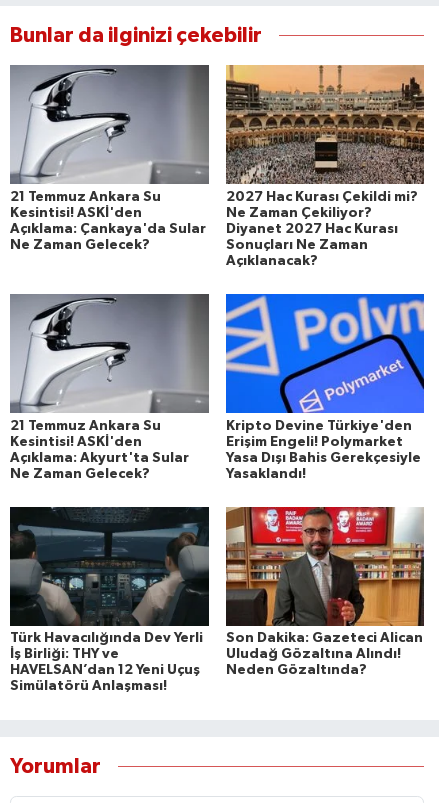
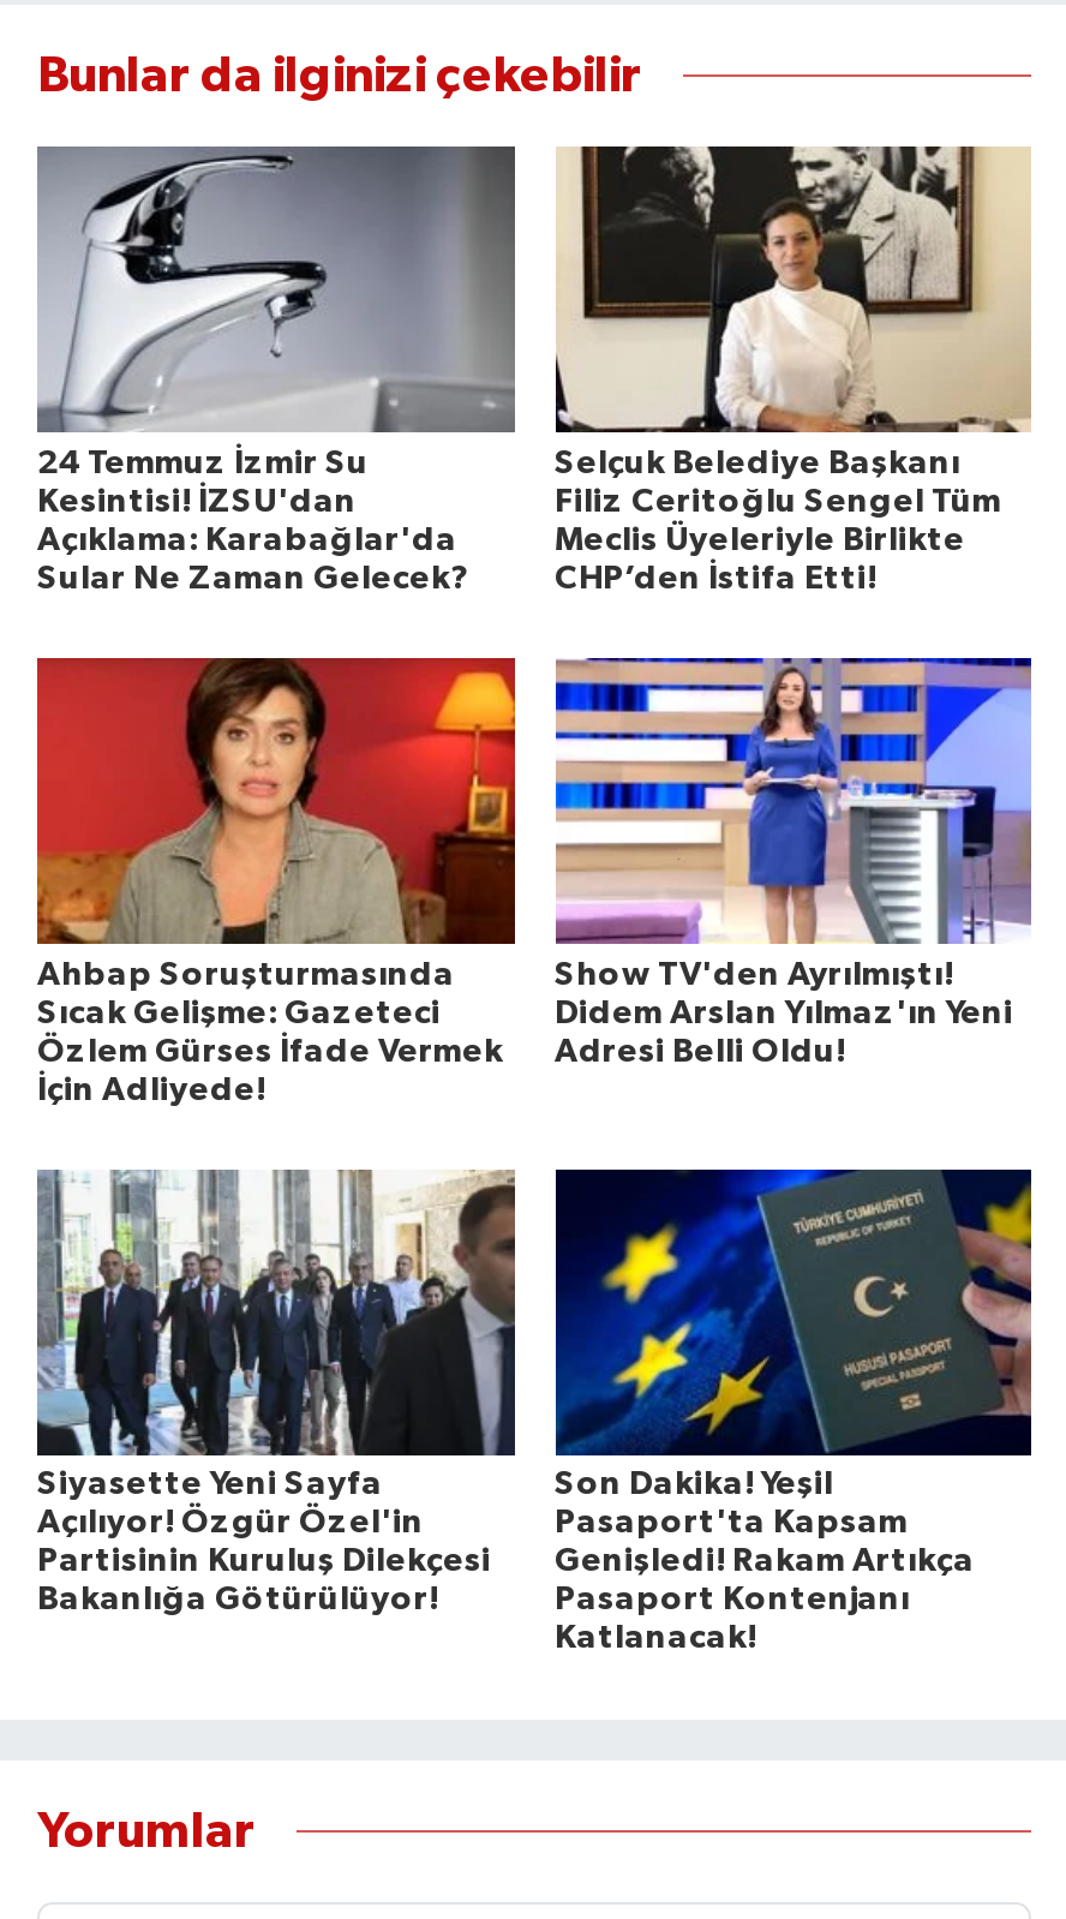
[225,64,425,268] [image] | 2027 Hac Kurası Çekildi mi? | Ne Zaman Çekiliyor? | Diyanet 2027 Hac Kurası | Sonuçları Ne Zaman | Açıklanacak? -> [555,144,1031,595] [image] | Selçuk Belediye Başkanı | Filiz Ceritoğlu Sengel Tüm | Meclis Üyeleriyle Birlikte | CHP’den İstifa Etti!
[10,190,206,252] 21 Temmuz Ankara Su | Kesintisi! ASKİ'den | Açıklama: Çankaya'da Sular | Ne Zaman Gelecek? -> [37,446,469,595] 24 Temmuz İzmir Su | Kesintisi! İZSU'dan | Açıklama: Karabağlar'da | Sular Ne Zaman Gelecek?
[9,278,210,480] [image] | 21 Temmuz Ankara Su | Kesintisi! ASKİ'den | Açıklama: Akyurt'ta Sular | Ne Zaman Gelecek? -> [35,656,517,1106] [image] | Ahbap Soruşturmasında | Sıcak Gelişme: Gazeteci | Özlem Gürses İfade Vermek | İçin Adliyede!
[225,278,425,480] [image] | Kripto Devine Türkiye'den | Erişim Engeli! Polymarket | Yasa Dışı Bahis Gerekçesiyle | Yasaklandı! -> [553,656,1034,1068] [image] | Show TV'den Ayrılmıştı! | Didem Arslan Yılmaz'ın Yeni | Adresi Belli Oldu!
[9,491,210,693] [image] | Türk Havacılığında Dev Yerli | İş Birliği: THY ve | HAVELSAN’dan 12 Yeni Uçuş | Simülatörü Anlaşması! -> [35,1167,517,1617] [image] | Siyasette Yeni Sayfa | Açılıyor! Özgür Özel'in | Partisinin Kuruluş Dilekçesi | Bakanlığa Götürülüyor!
[225,491,425,677] [image] | Son Dakika: Gazeteci Alican | Uludağ Gözaltına Alındı! | Neden Gözaltında? -> [553,1167,1034,1656] [image] | Son Dakika! Yeşil | Pasaport'ta Kapsam | Genişledi! Rakam Artıkça | Pasaport Kontenjanı | Katlanacak!

